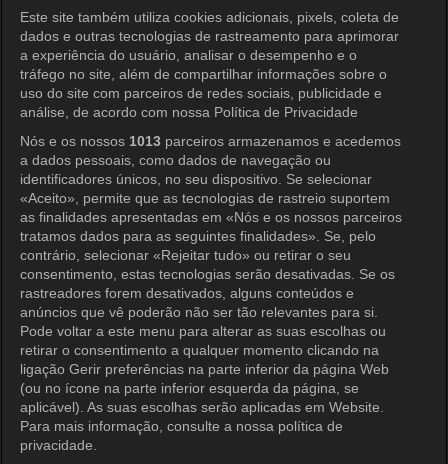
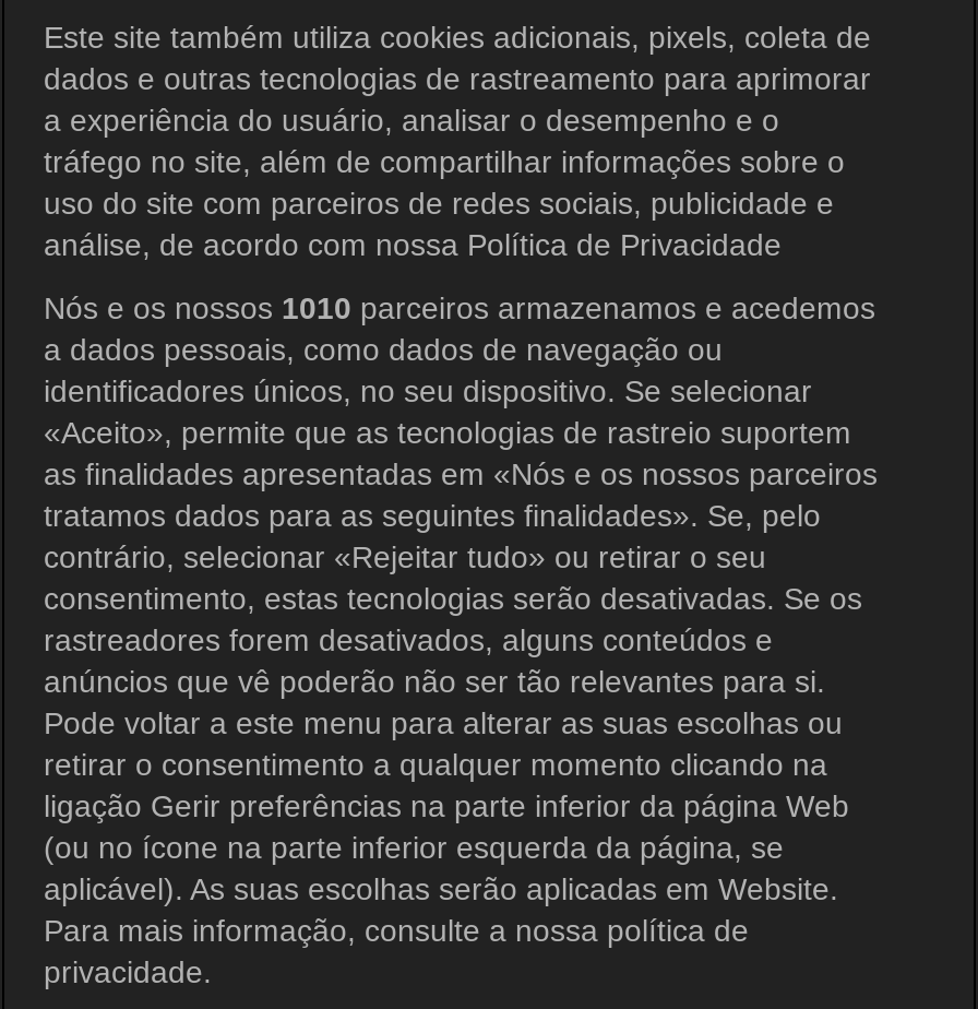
[20,133,401,149] Nós e os nossos 1013 parceiros armazenamos e acedemos -> [44,290,875,325] Nós e os nossos 1010 parceiros armazenamos e acedemos

